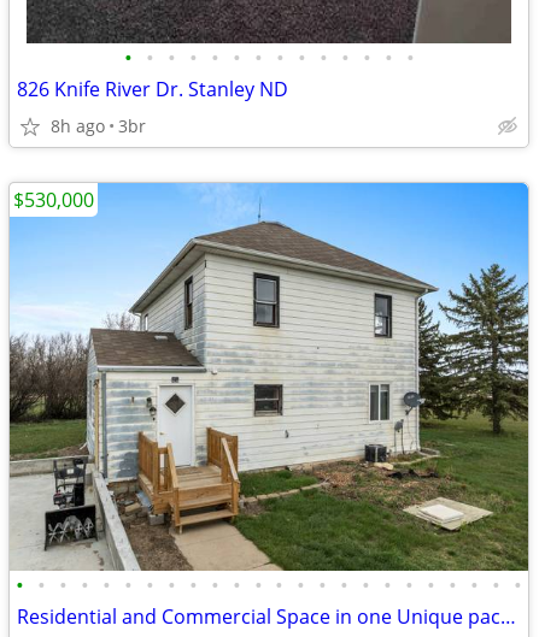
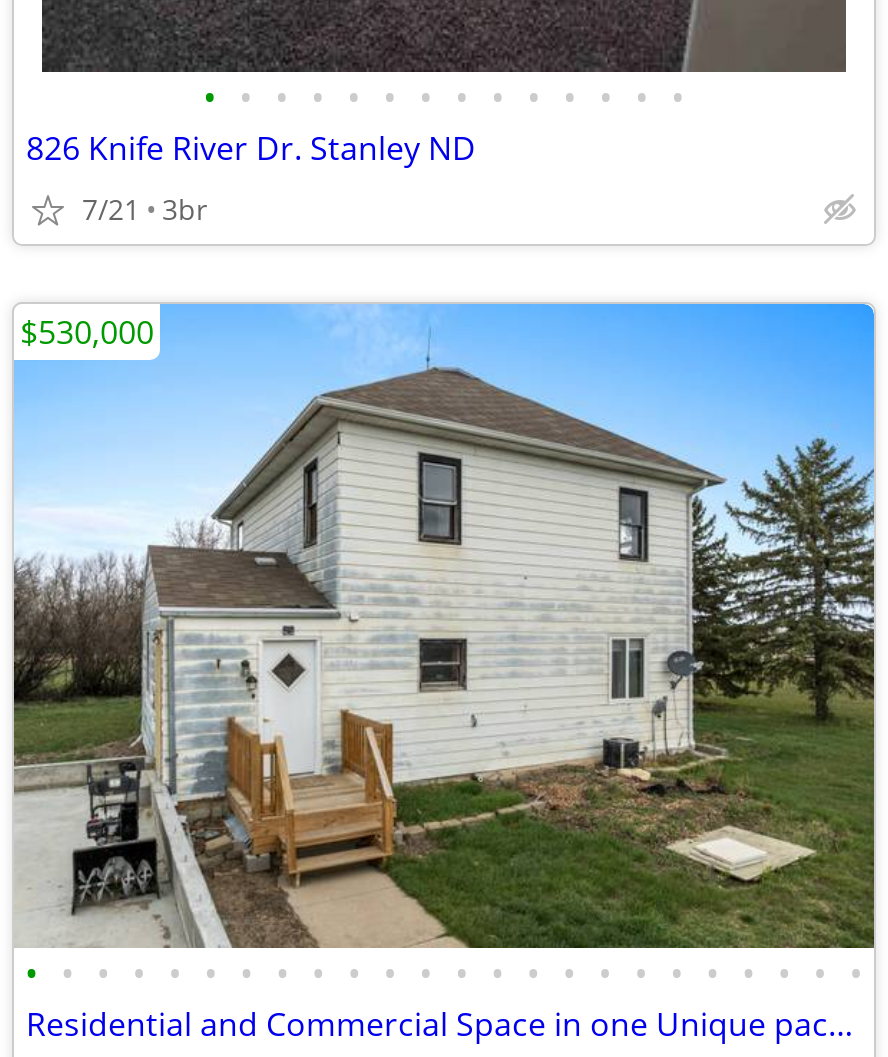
[51,114,146,137] 8h ago 3br -> [82,190,208,228] 7/21 3br

